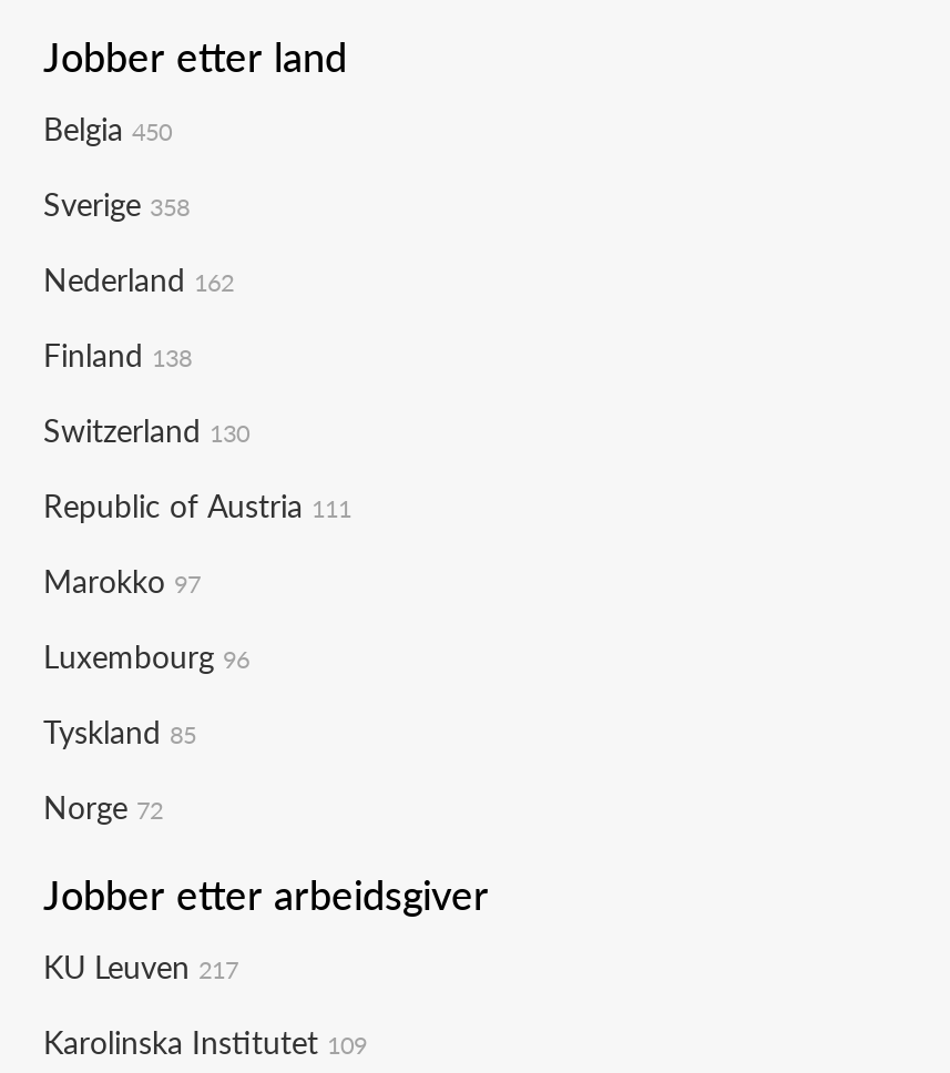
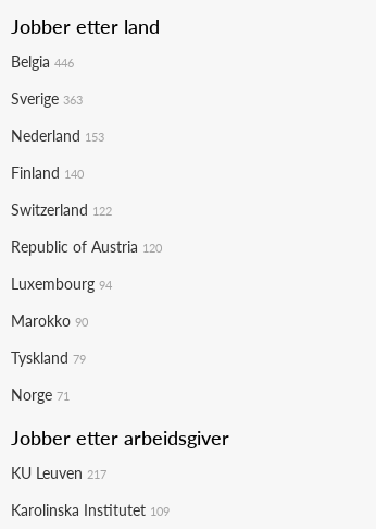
[43,105,172,150] Belgia 450 -> [11,50,74,72] Belgia 446
[43,181,190,225] Sverige 358 -> [11,87,83,109] Sverige 363
[43,256,234,300] Nederland 162 -> [11,124,104,146] Nederland 153
[43,331,192,376] Finland 138 -> [11,161,84,183] Finland 140
[43,407,249,451] Switzerland 130 -> [11,198,112,220] Switzerland 122
[43,482,351,527] Republic of Austria 111 -> [11,235,162,257] Republic of Austria 120
[43,558,201,602] Marokko 97 -> [11,272,112,294] Luxembourg 94
[43,633,249,677] Luxembourg 96 -> [11,309,88,331] Marokko 90
[43,708,196,753] Tyskland 85 -> [11,346,86,368] Tyskland 79
[43,784,163,828] Norge 72 -> [11,383,70,405] Norge 71

